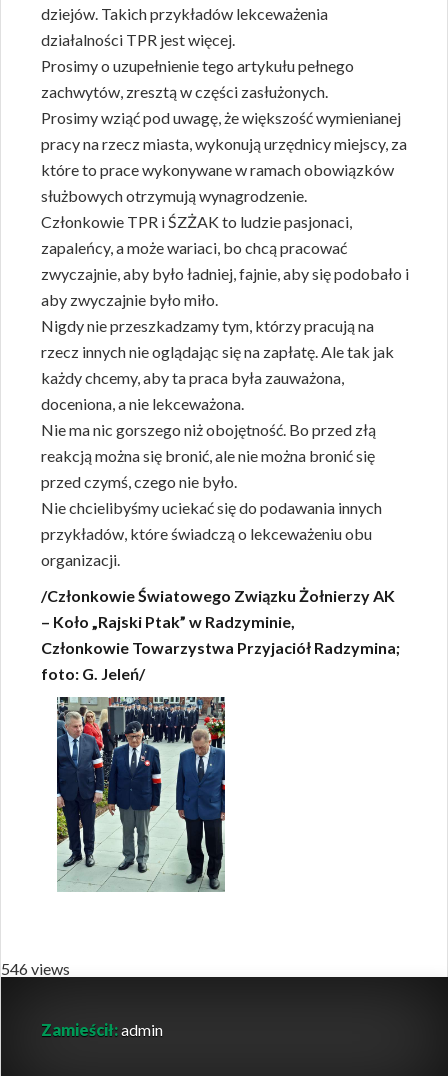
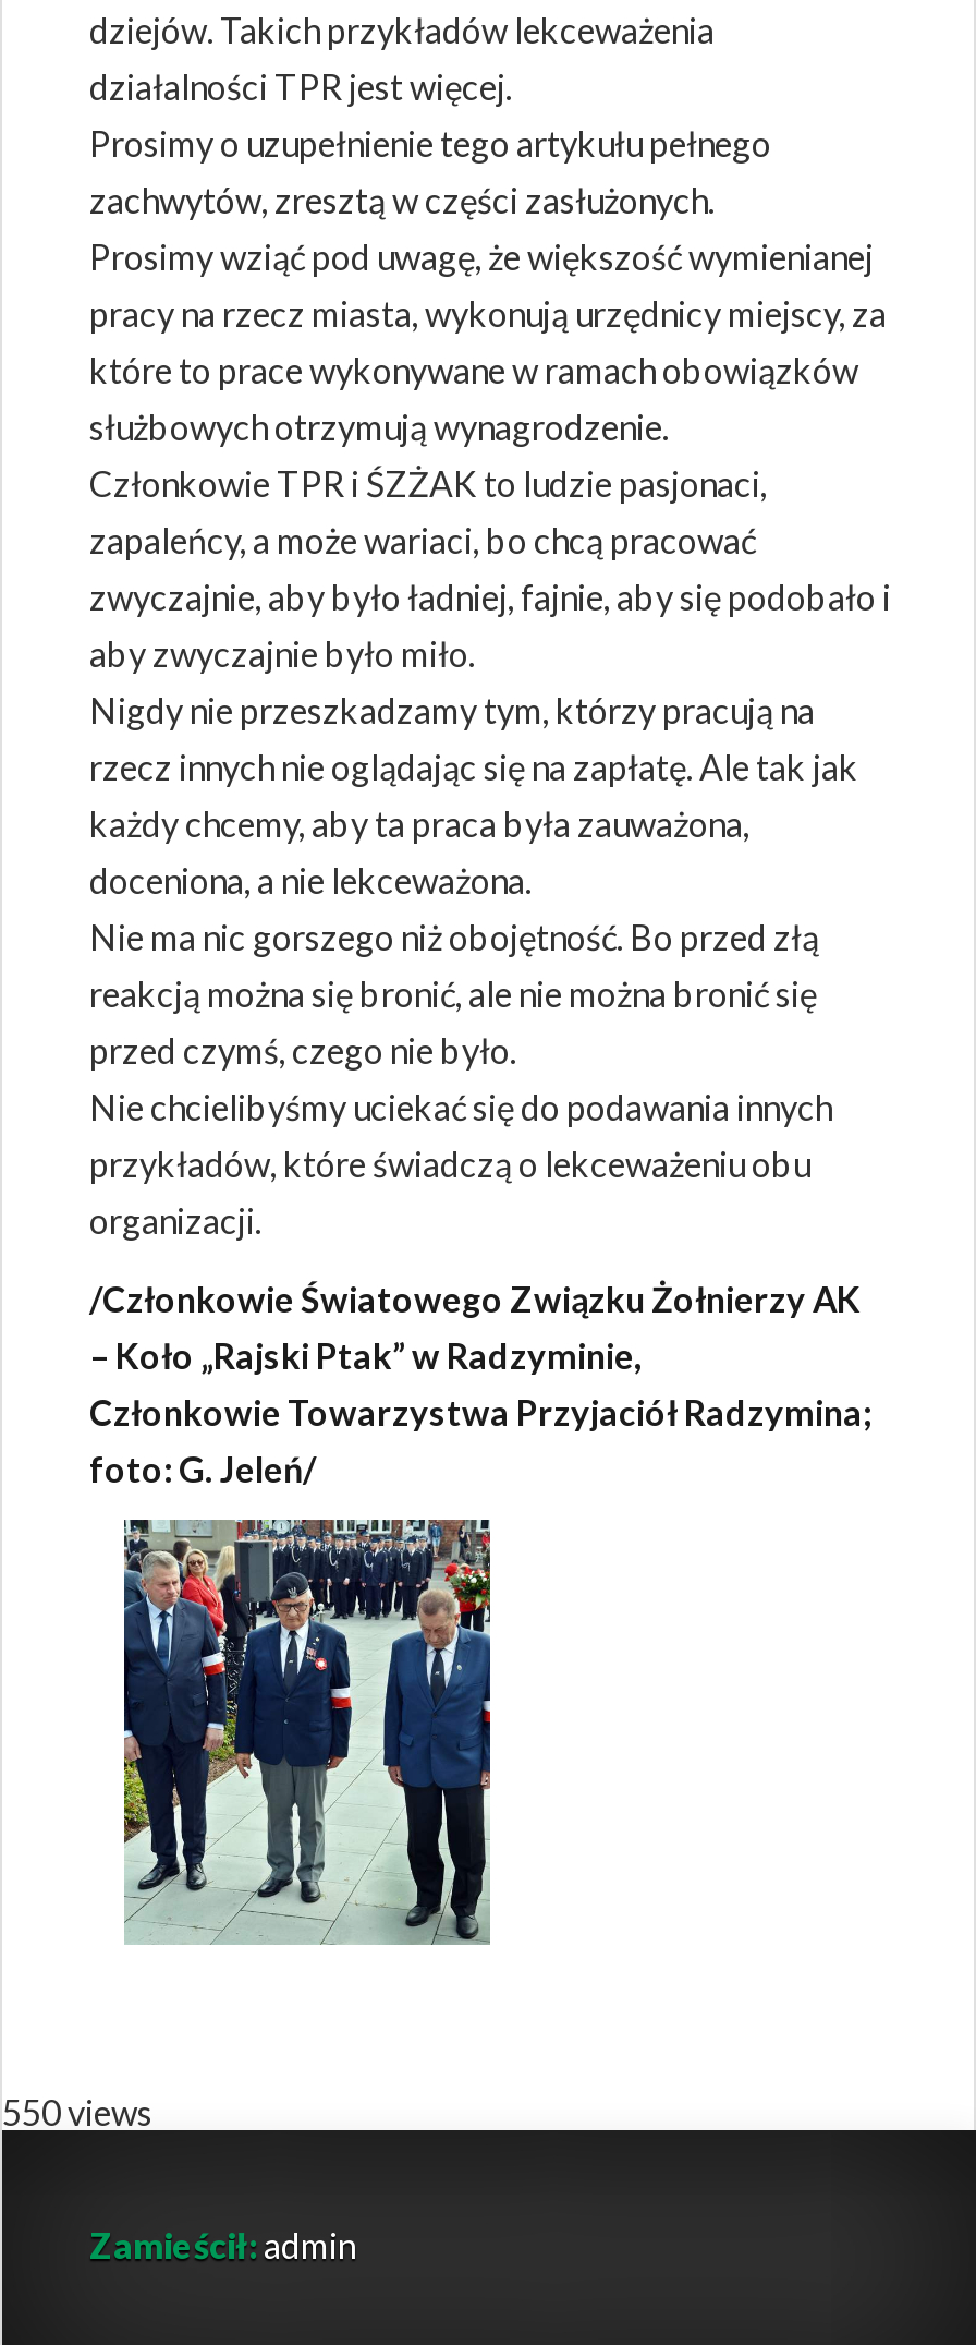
[1,959,70,978] 546 views -> [2,2091,152,2133] 550 views

